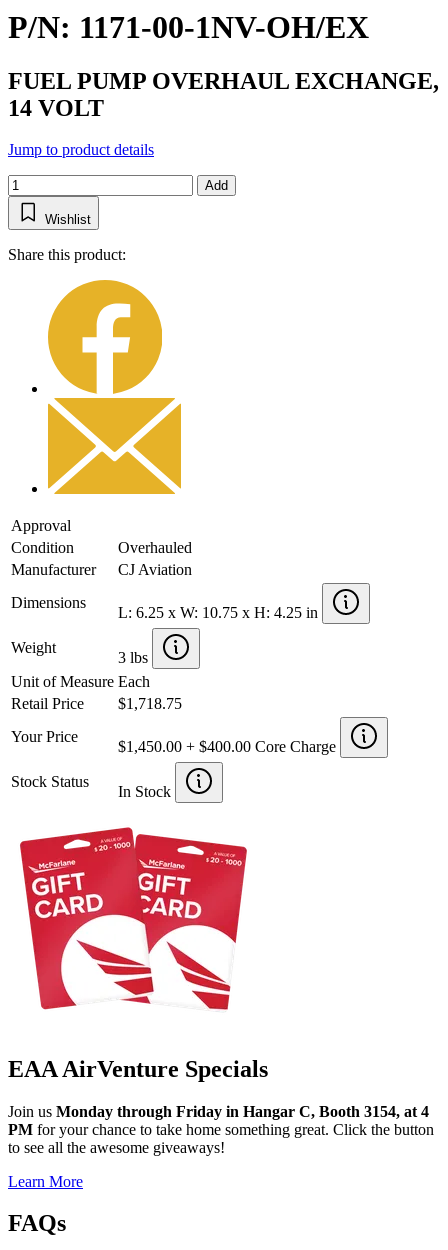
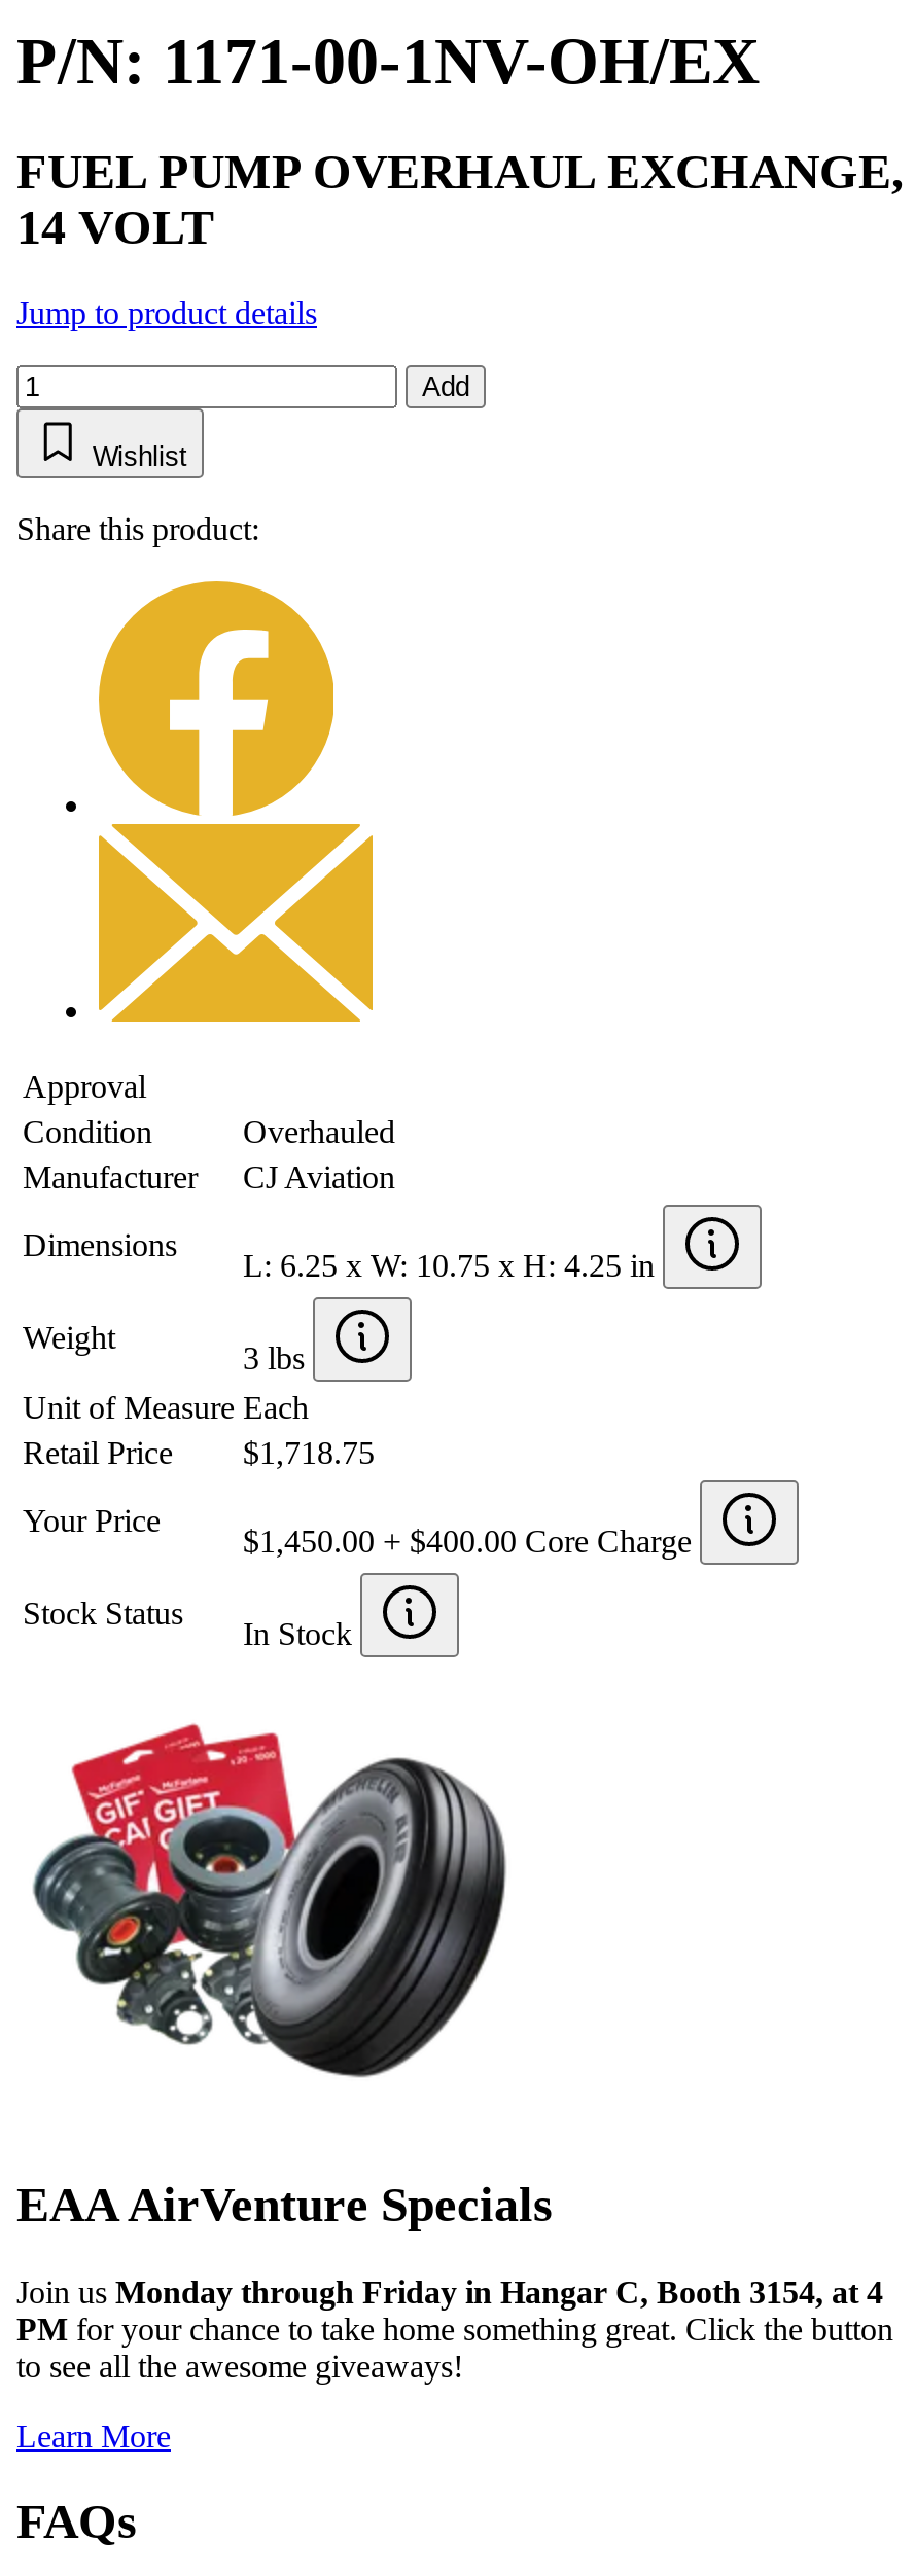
[16,826,248,1011] [image] -> [31,1707,508,2083] [image]

